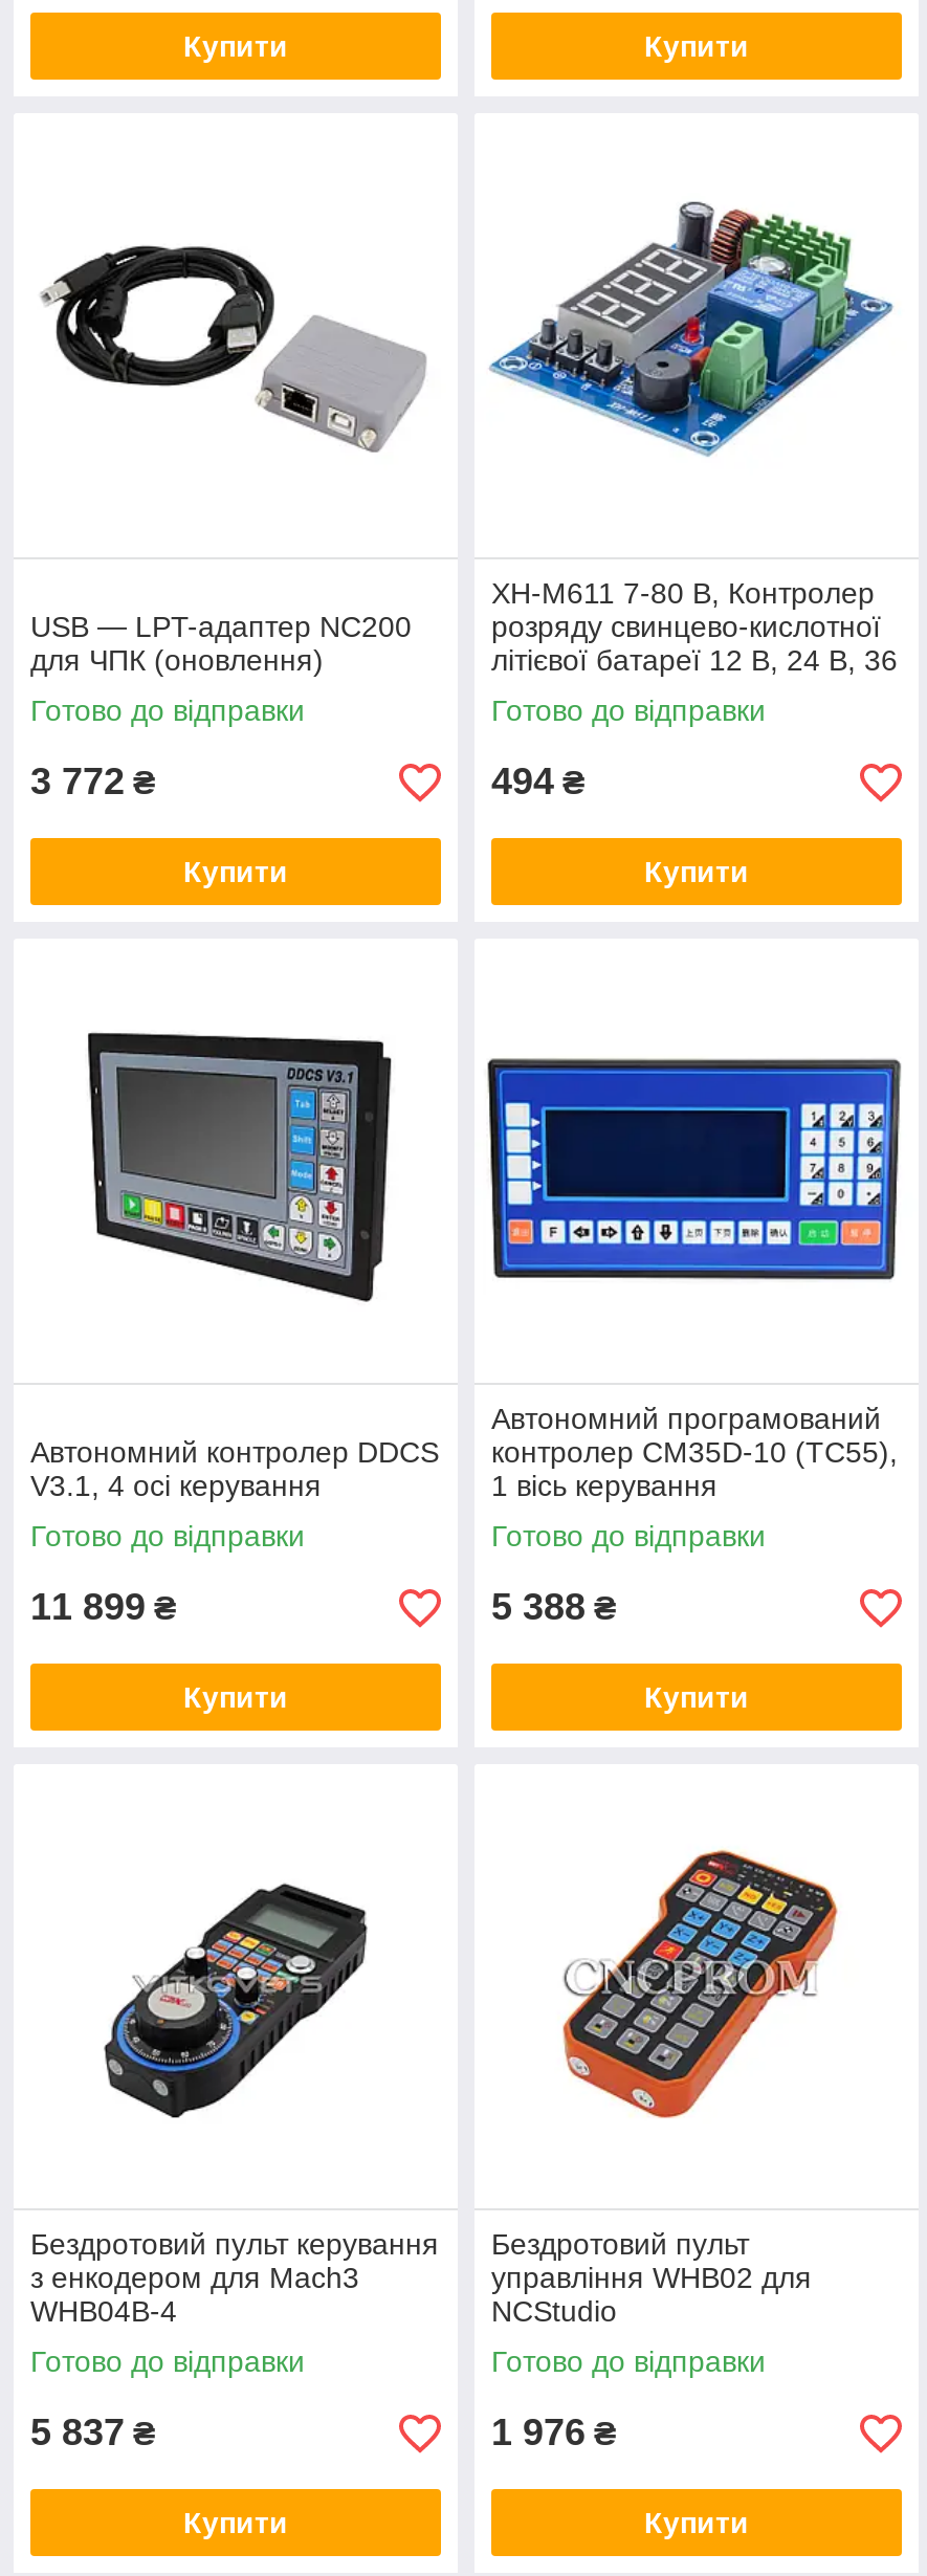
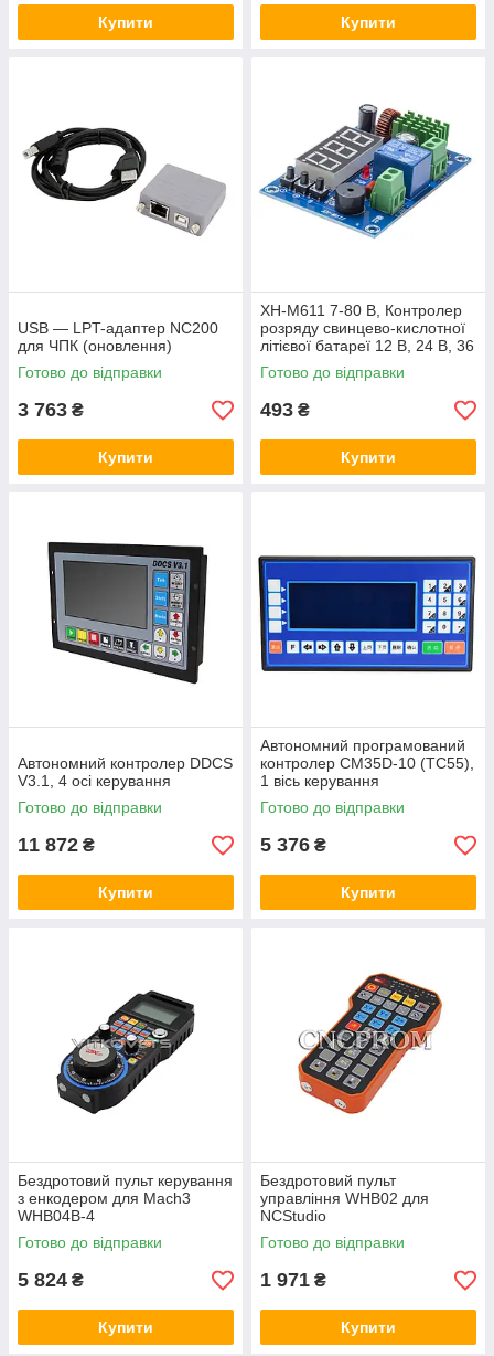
[30,761,156,802] 3 772 ₴ -> [18,399,84,421] 3 763 ₴
[491,761,586,802] 494 ₴ -> [260,399,310,421] 493 ₴
[30,1586,177,1628] 11 899 ₴ -> [18,834,95,856] 11 872 ₴
[491,1586,617,1628] 5 388 ₴ -> [260,834,326,856] 5 376 ₴
[30,2412,156,2453] 5 837 ₴ -> [18,1269,84,1291] 5 824 ₴
[491,2412,617,2453] 1 976 ₴ -> [260,1269,326,1291] 1 971 ₴

